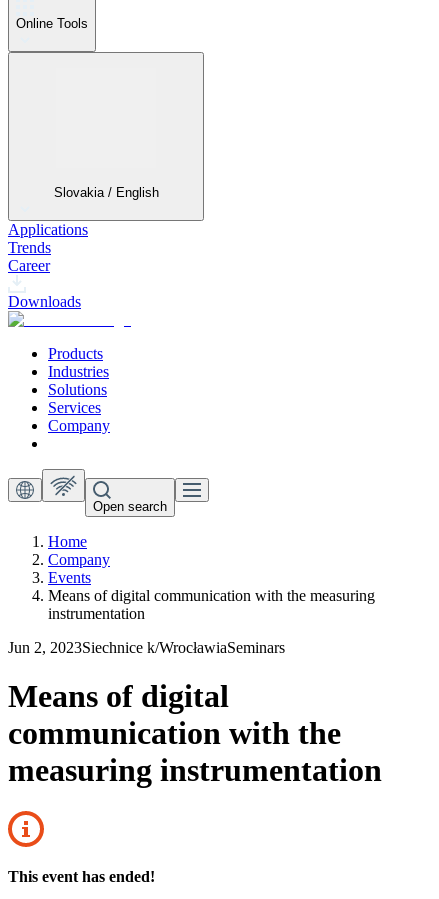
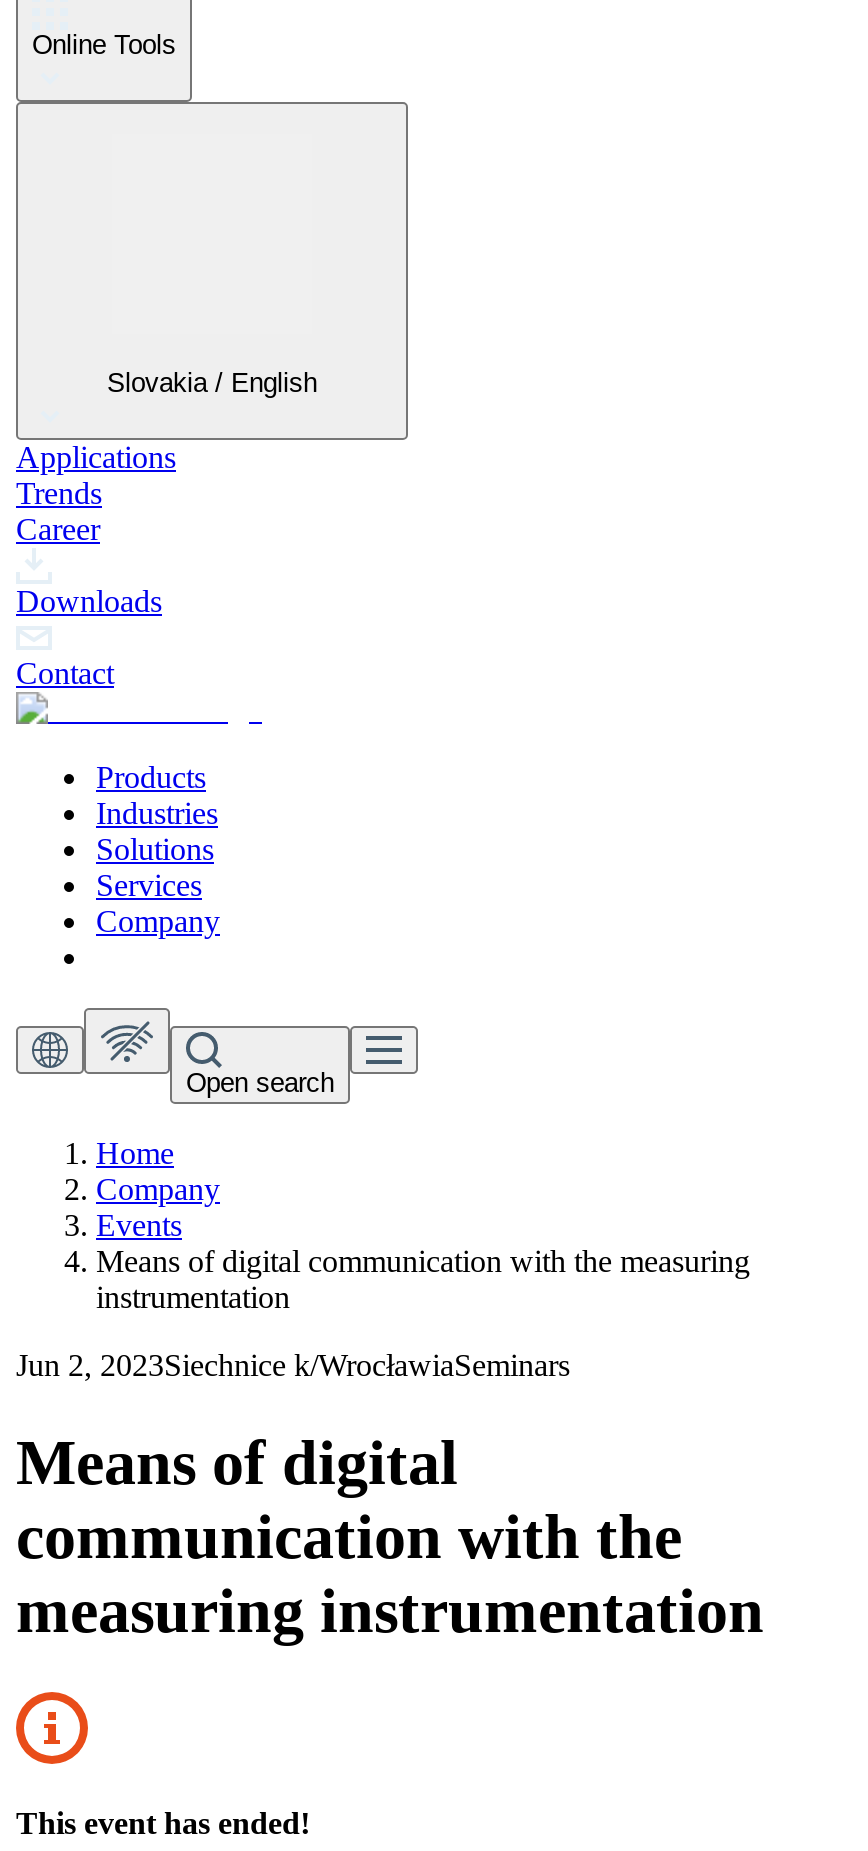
none -> [16,655,114,689] Contact

